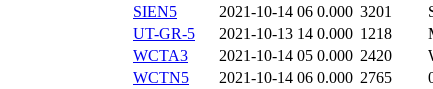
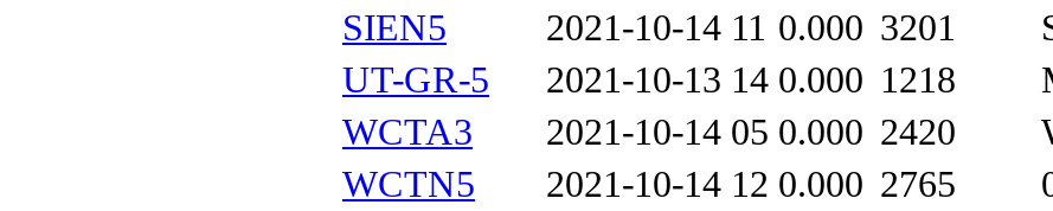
[219,3,392,20] 2021-10-14 06 0.000 3201 -> [546,8,956,48] 2021-10-14 11 0.000 3201
[133,69,392,86] WCTN5 2021-10-14 06 0.000 2765 -> [342,165,956,205] WCTN5 2021-10-14 12 0.000 2765

